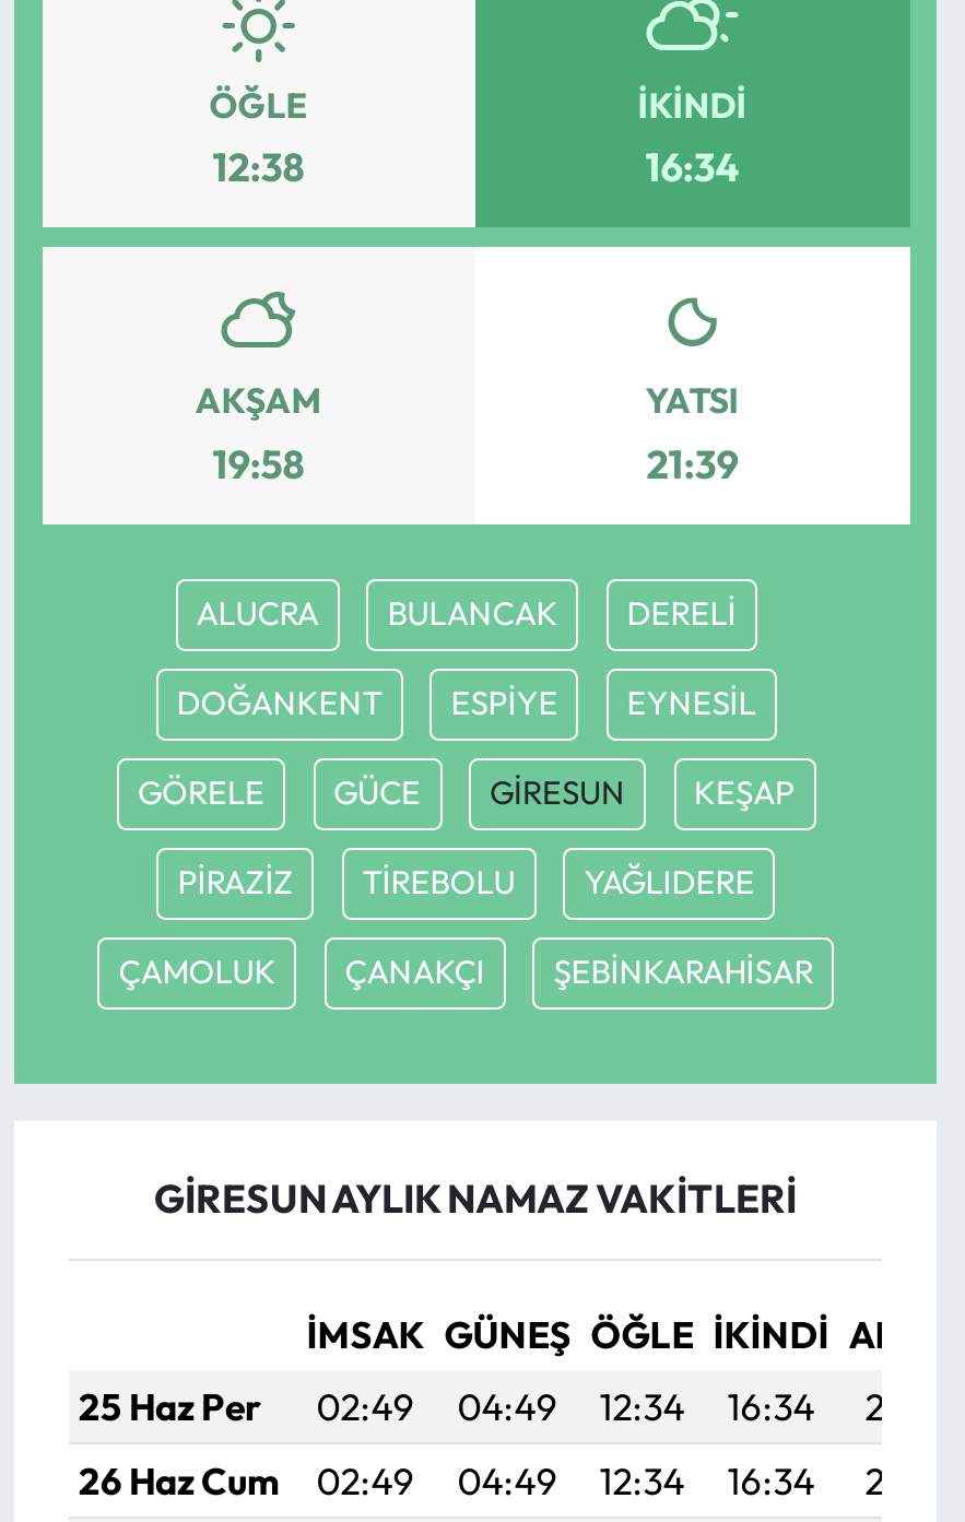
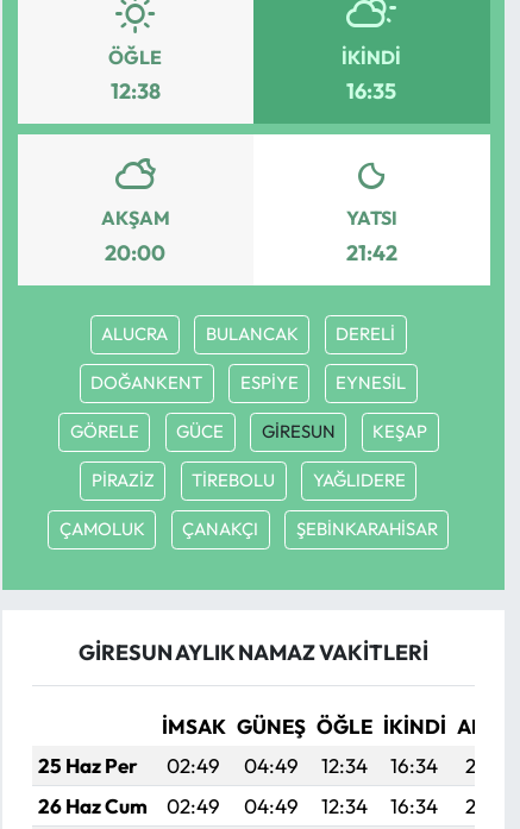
[645,142,739,193] 16:34 -> [347,77,396,105] 16:35
[213,438,304,489] 19:58 -> [105,239,166,266] 20:00
[646,438,738,489] 21:39 -> [346,239,397,266] 21:42

